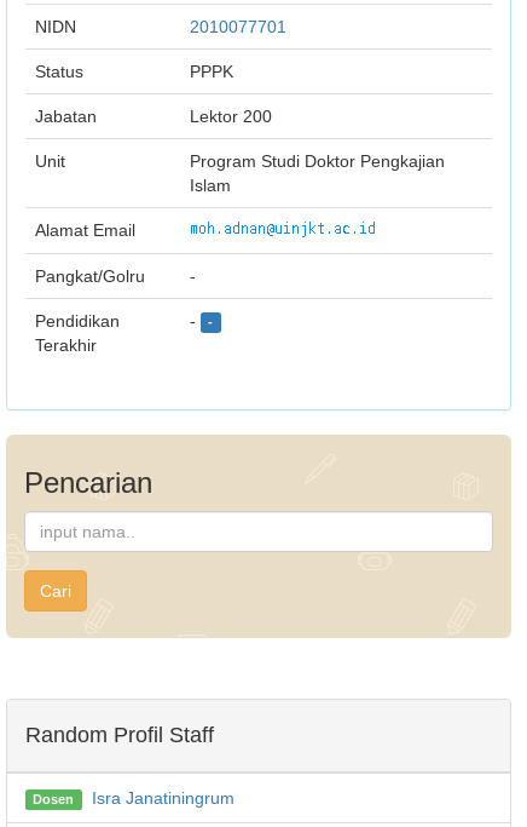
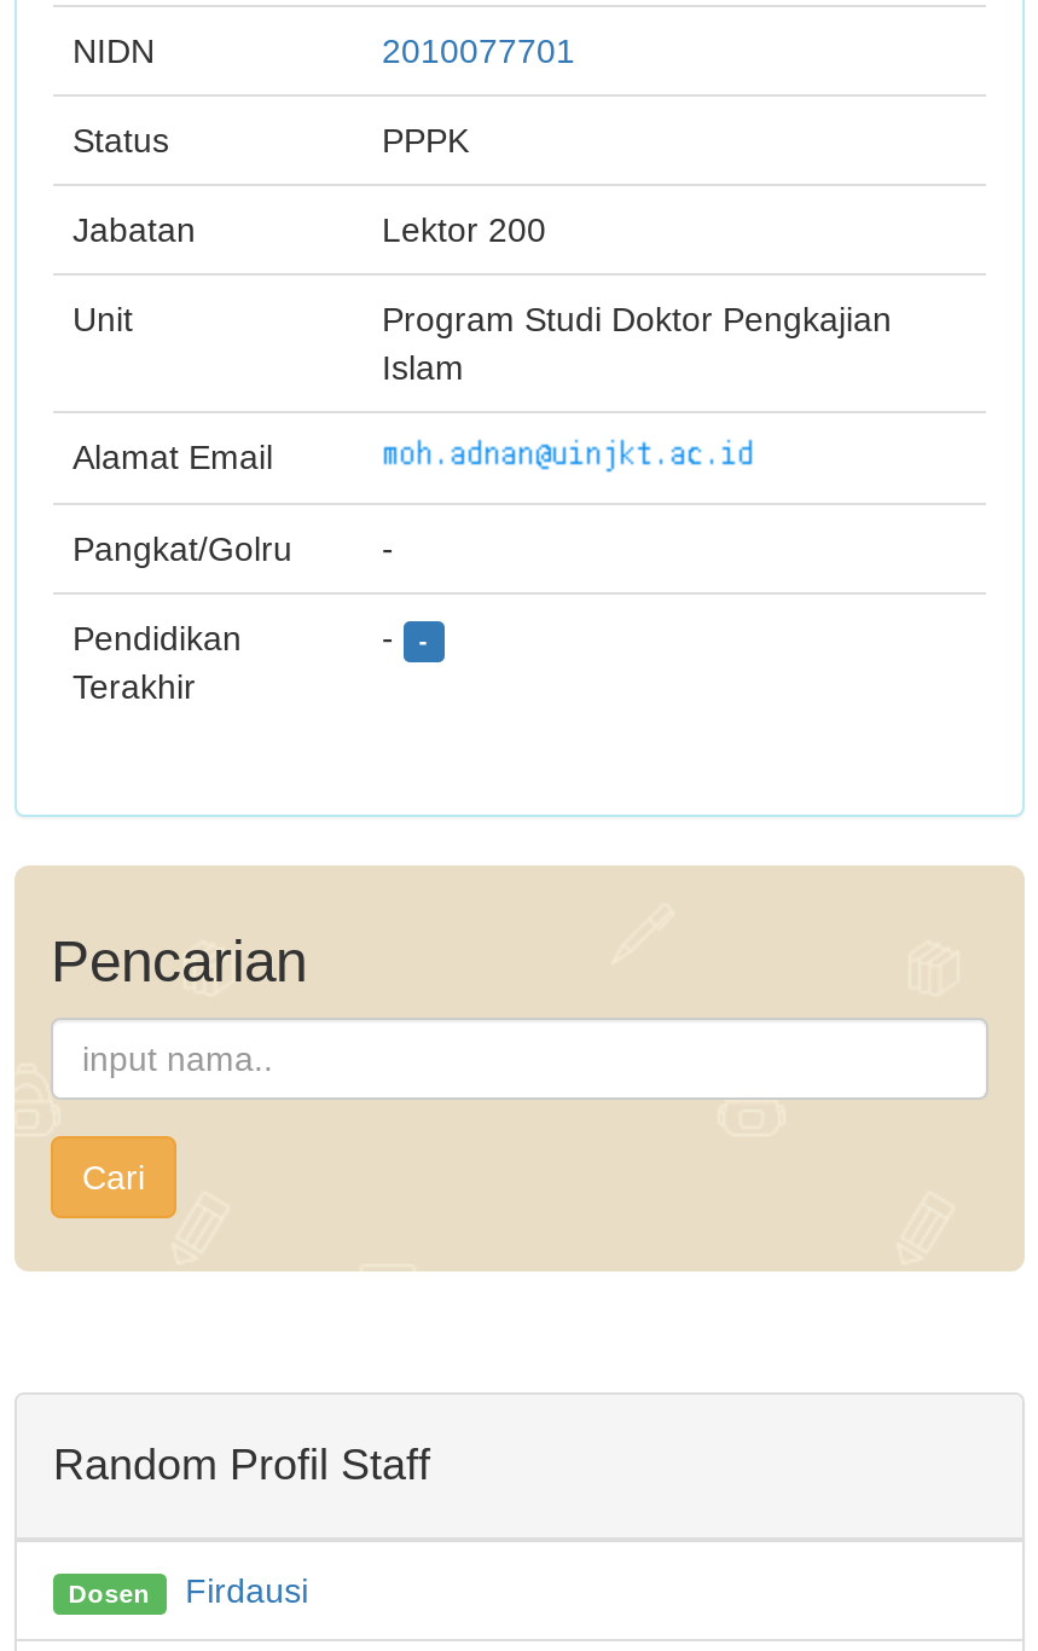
[91,788,234,808] Isra Janatiningrum -> [185,1571,308,1610] Firdausi

